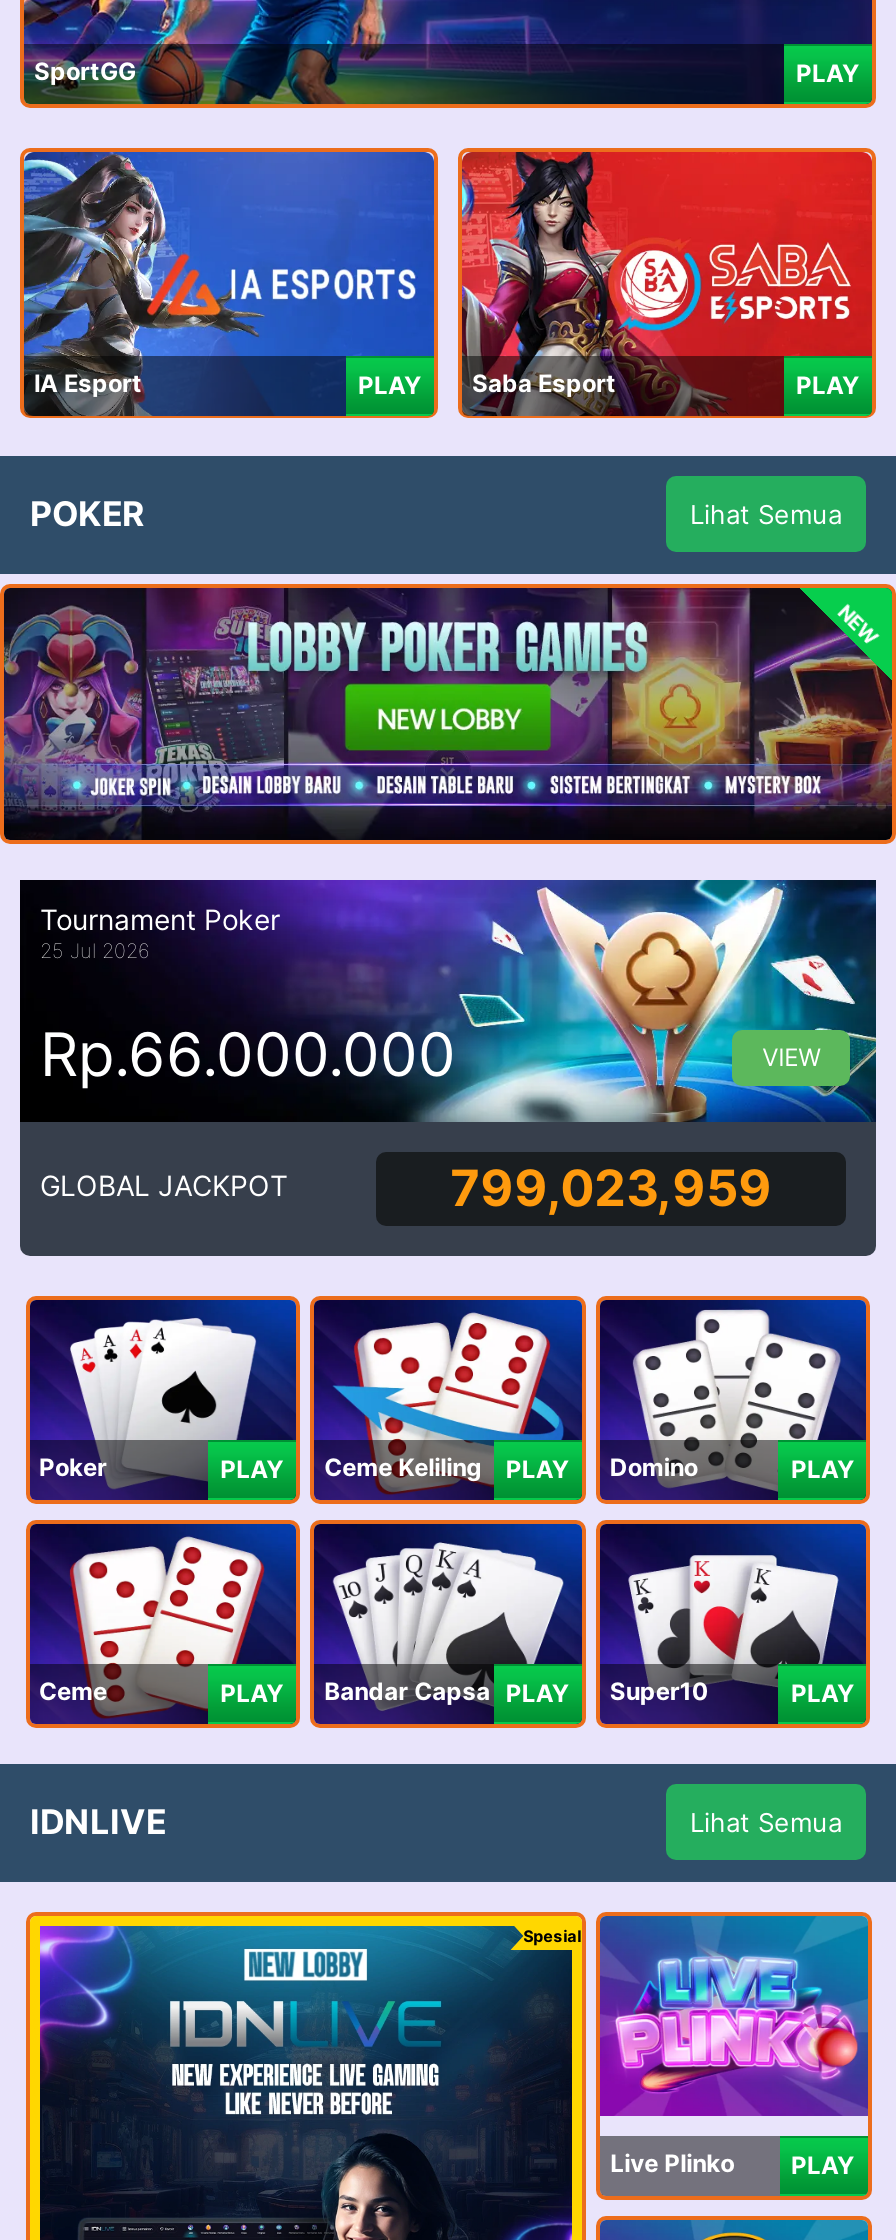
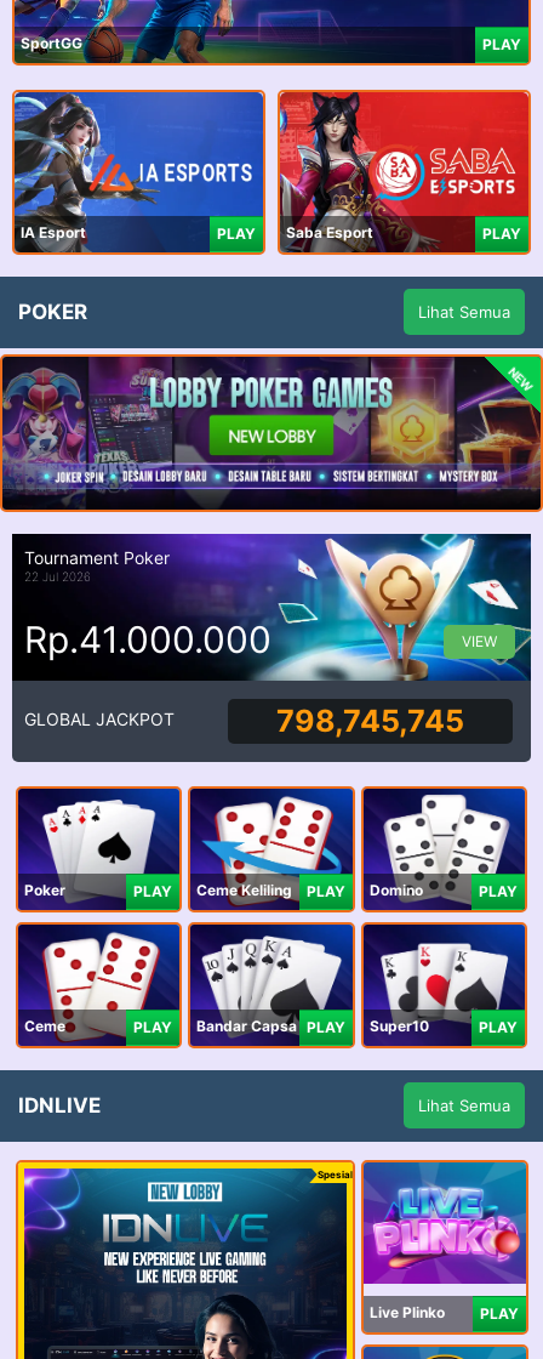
[40,938,150,962] 25 Jul 2026 -> [24,569,91,583] 22 Jul 2026
[40,1019,456,1091] Rp.66.000.000 -> [24,618,271,662] Rp.41.000.000
[450,1158,772,1218] 799,023,959 -> [276,703,464,739] 798,745,745

